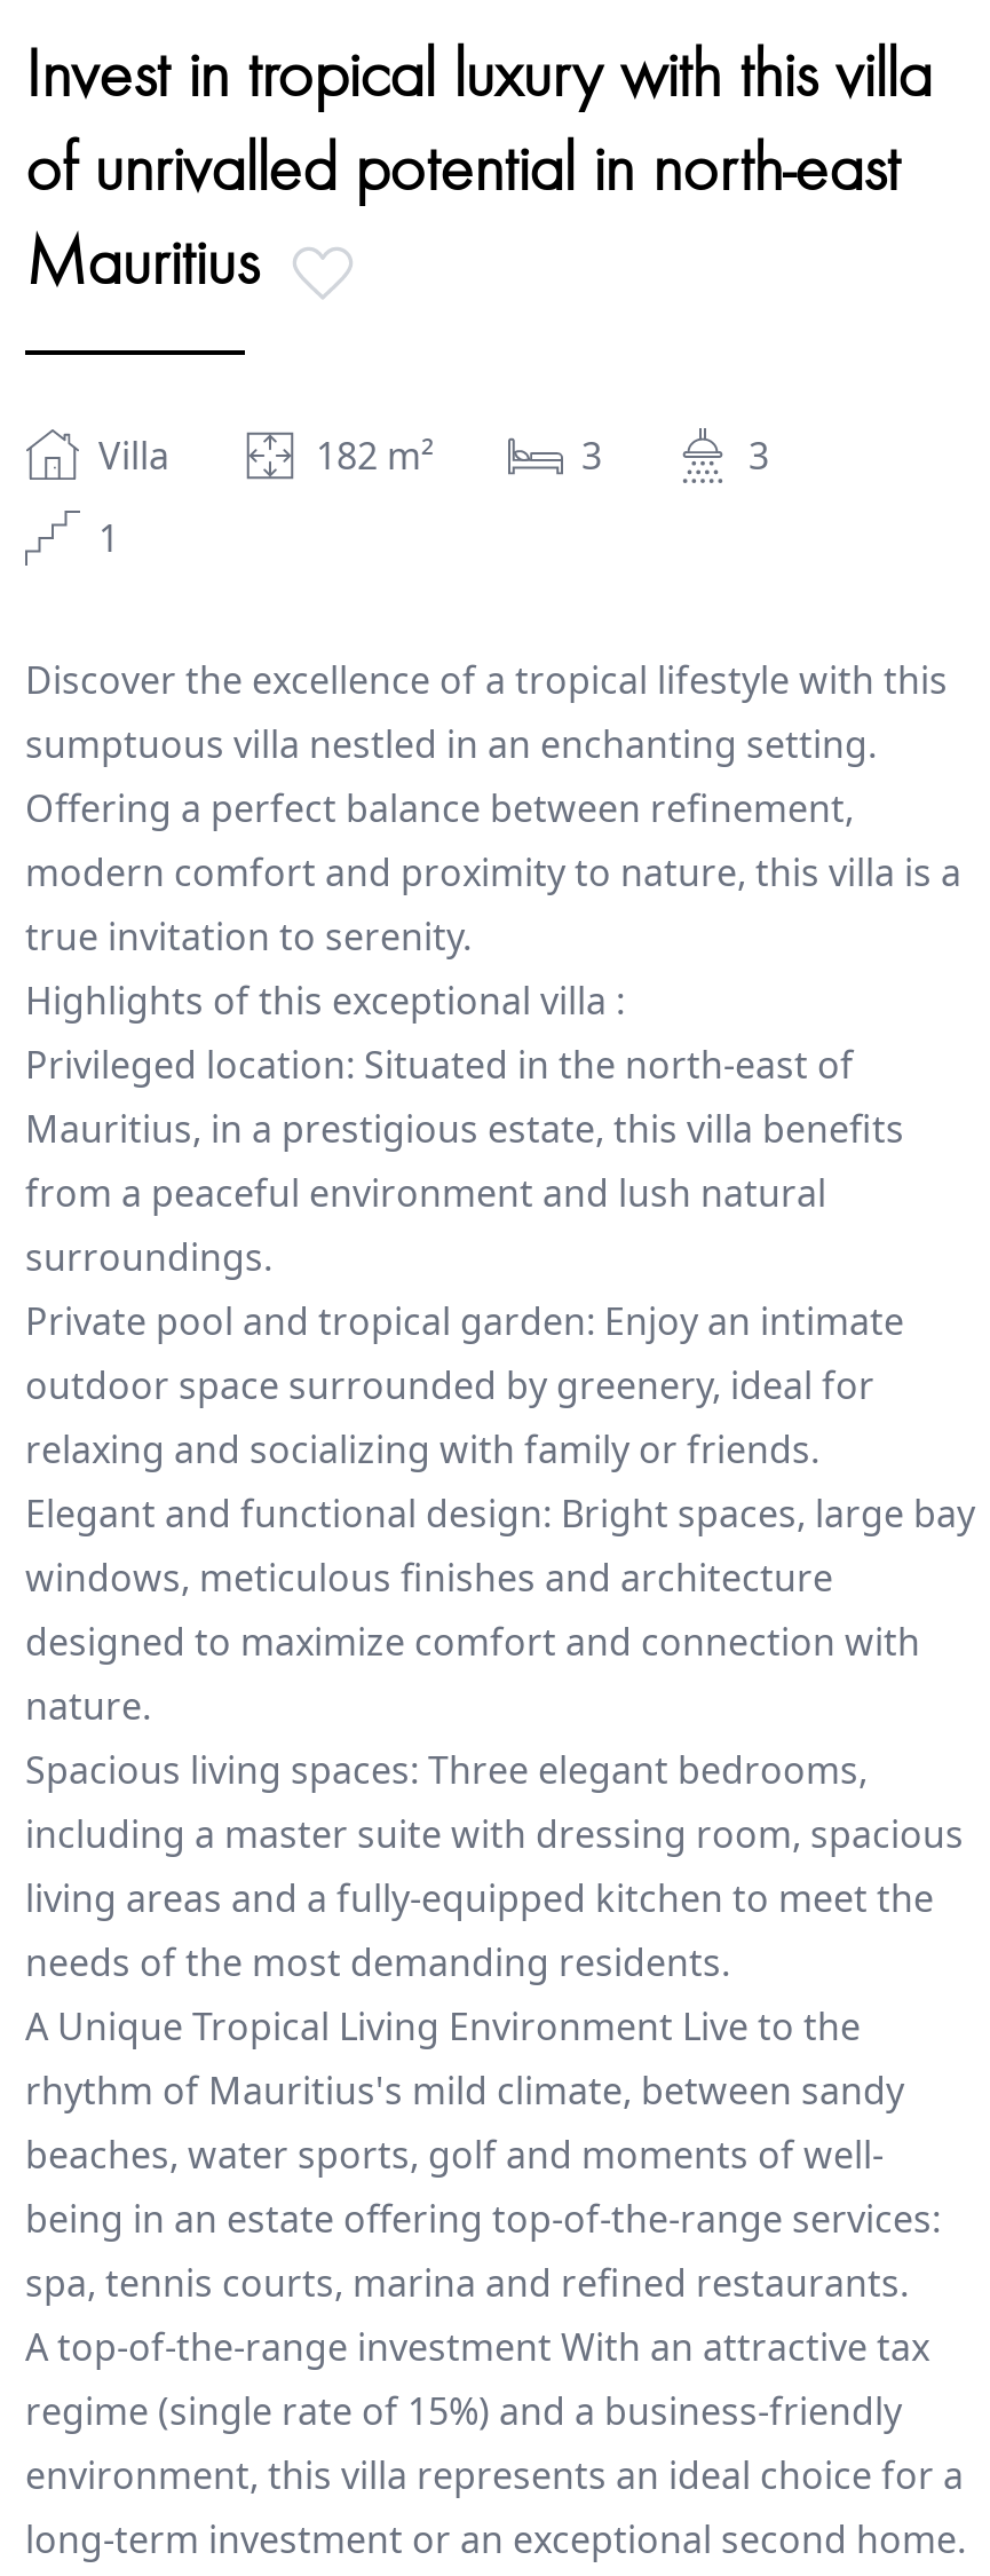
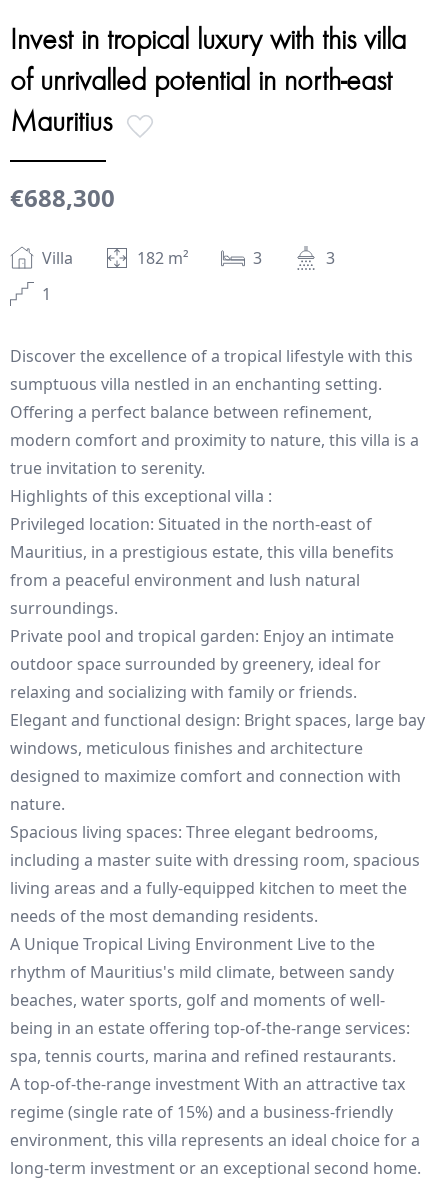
none -> [10,181,115,214] €688,300

